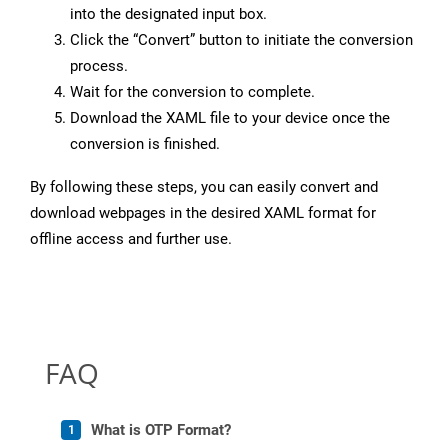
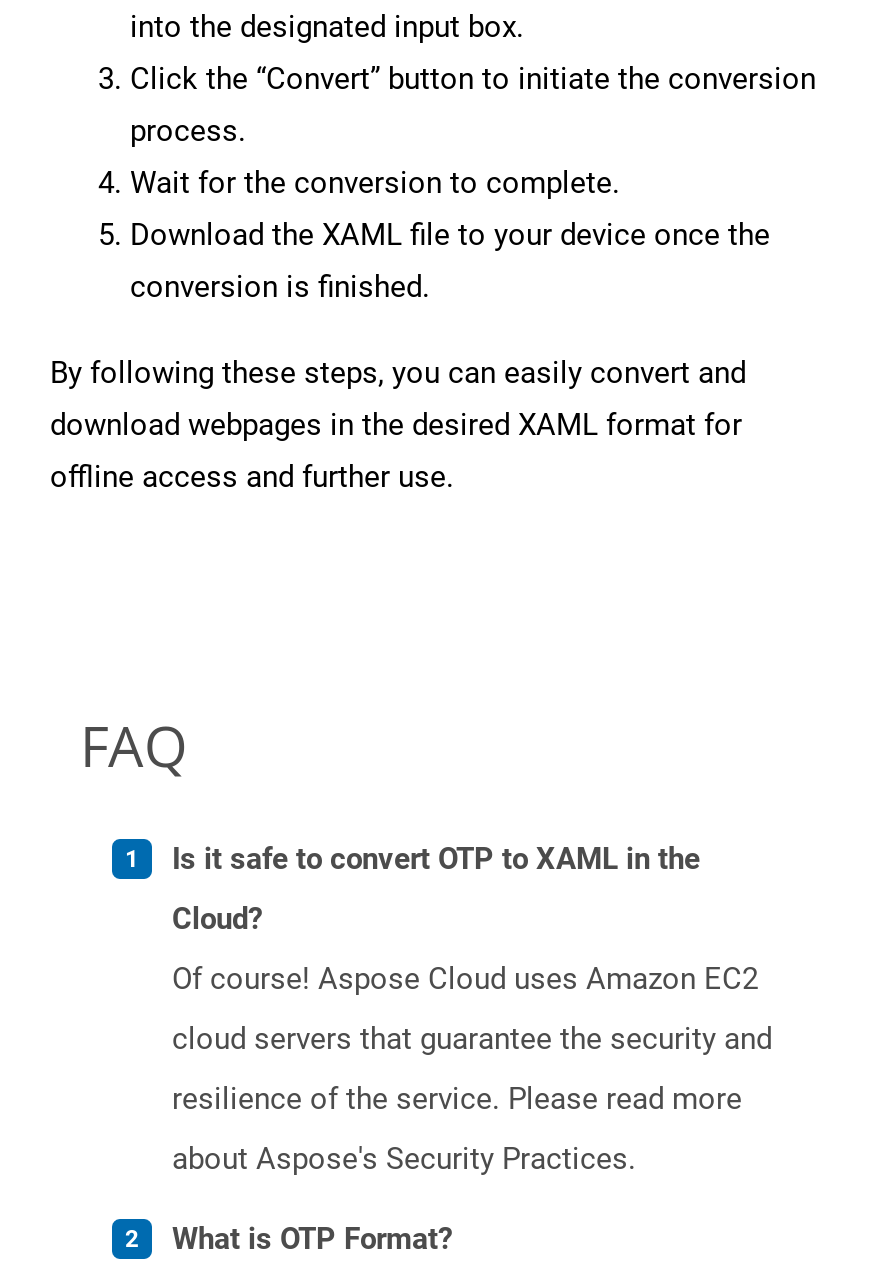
none -> [172,841,772,1177] Is it safe to convert OTP to XAML in the | Cloud? | Of course! Aspose Cloud uses Amazon EC2 | cloud servers that guarantee the security and | resilience of the service. Please read more | about Aspose's Security Practices.

